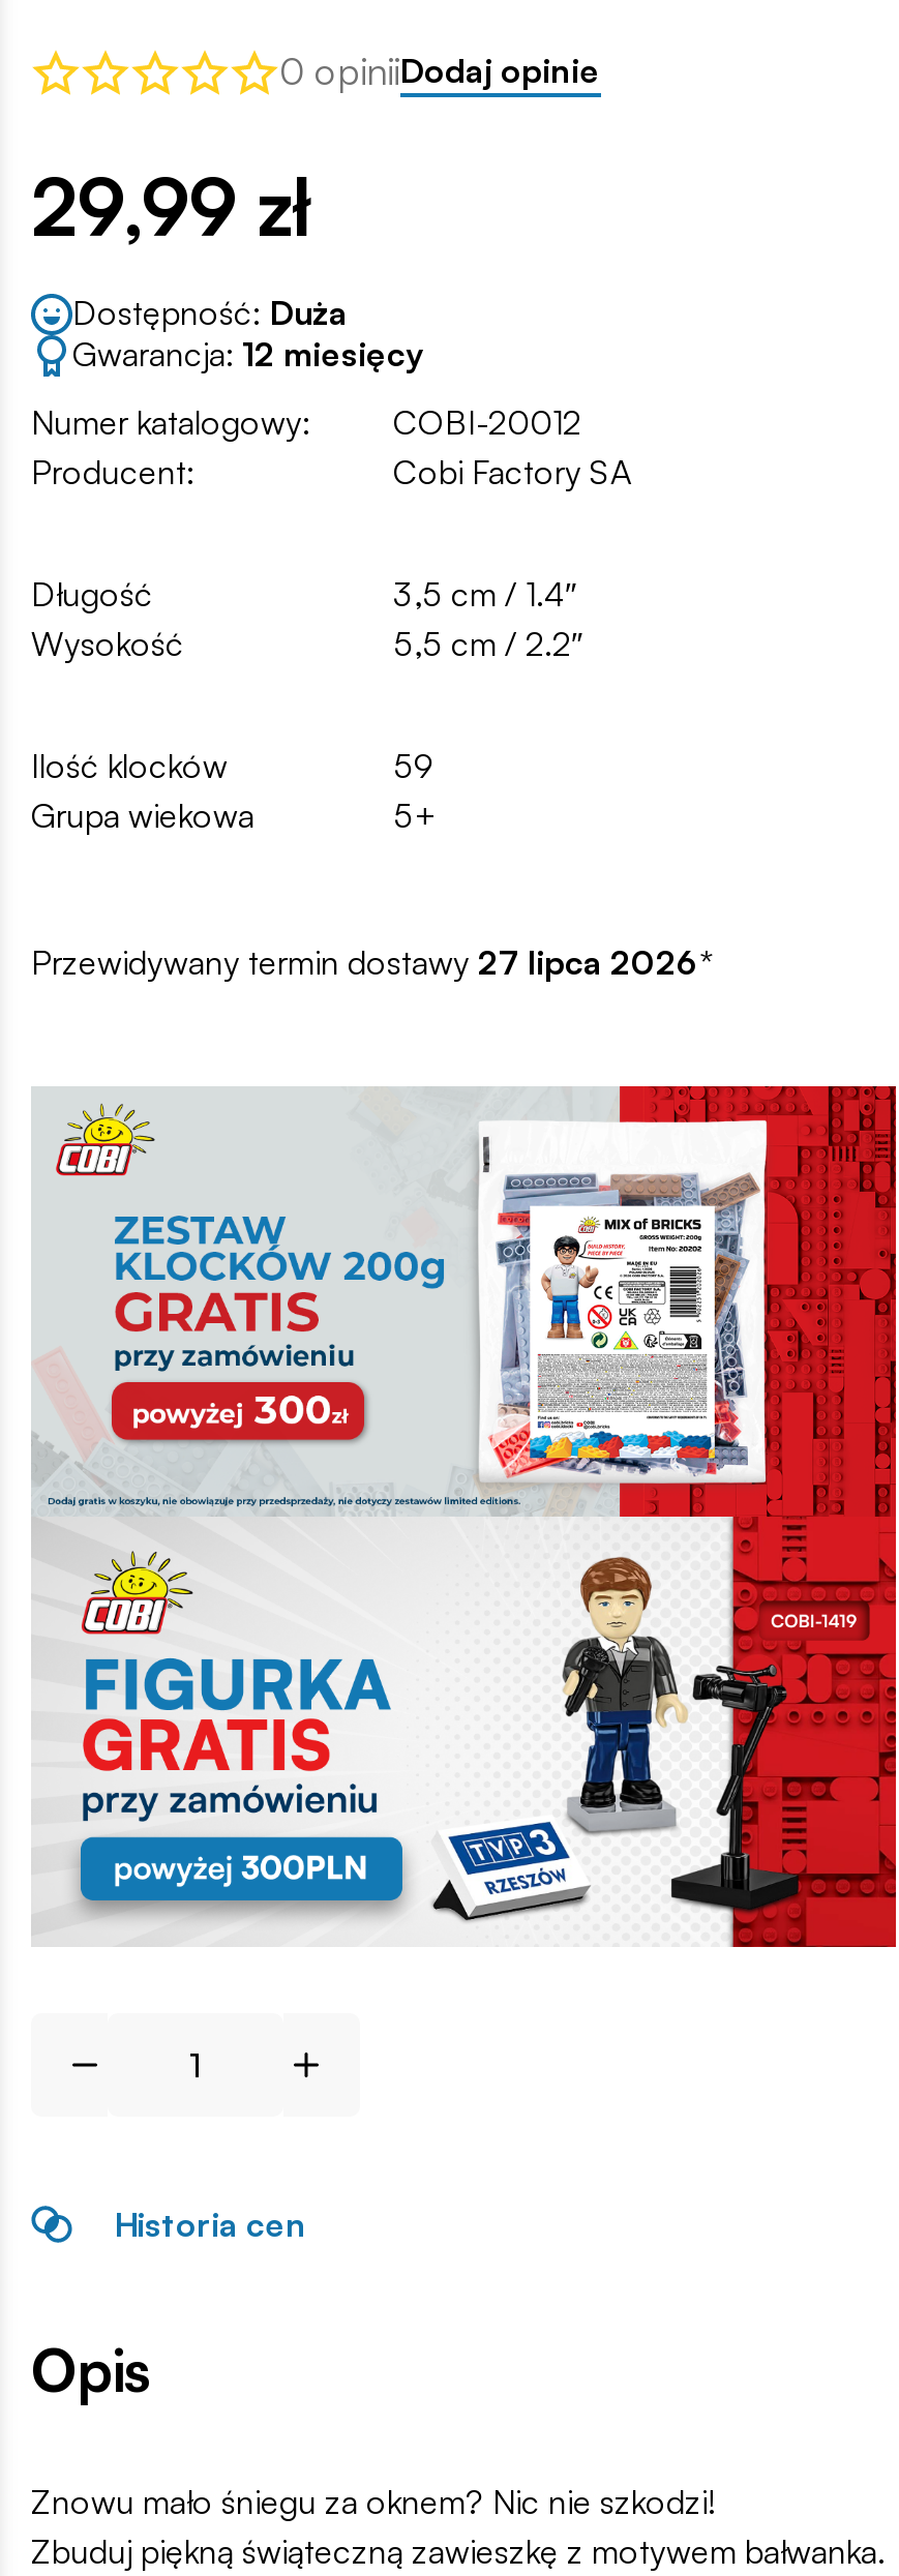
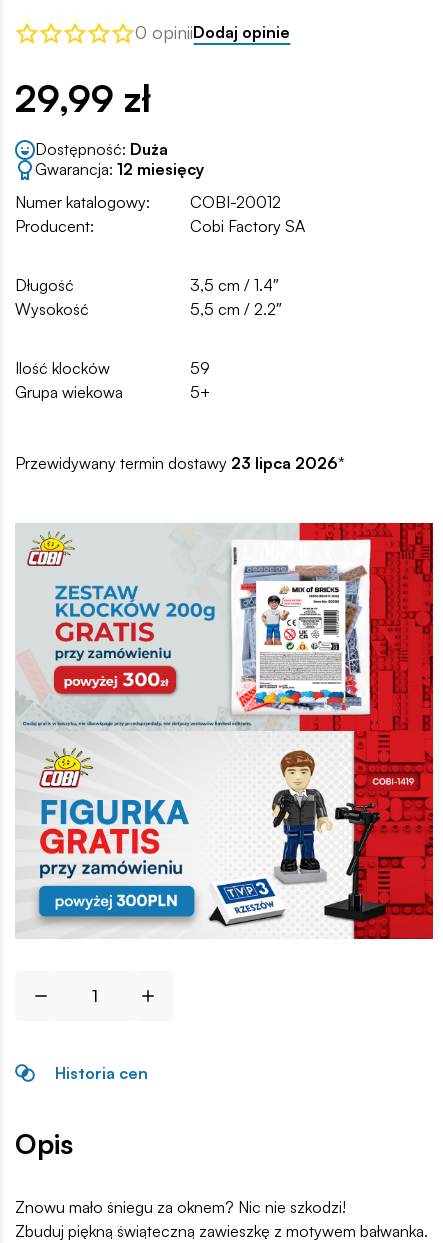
[31,940,714,982] Przewidywany termin dostawy 27 lipca 2026* -> [15,452,345,472] Przewidywany termin dostawy 23 lipca 2026*

